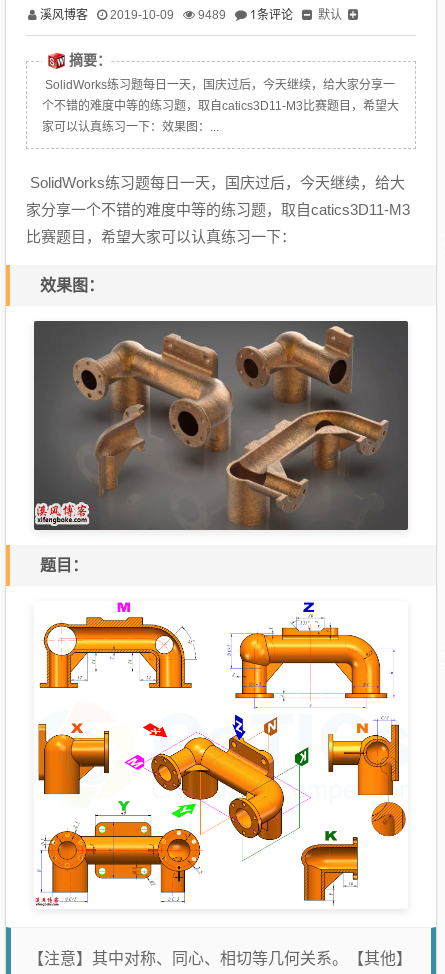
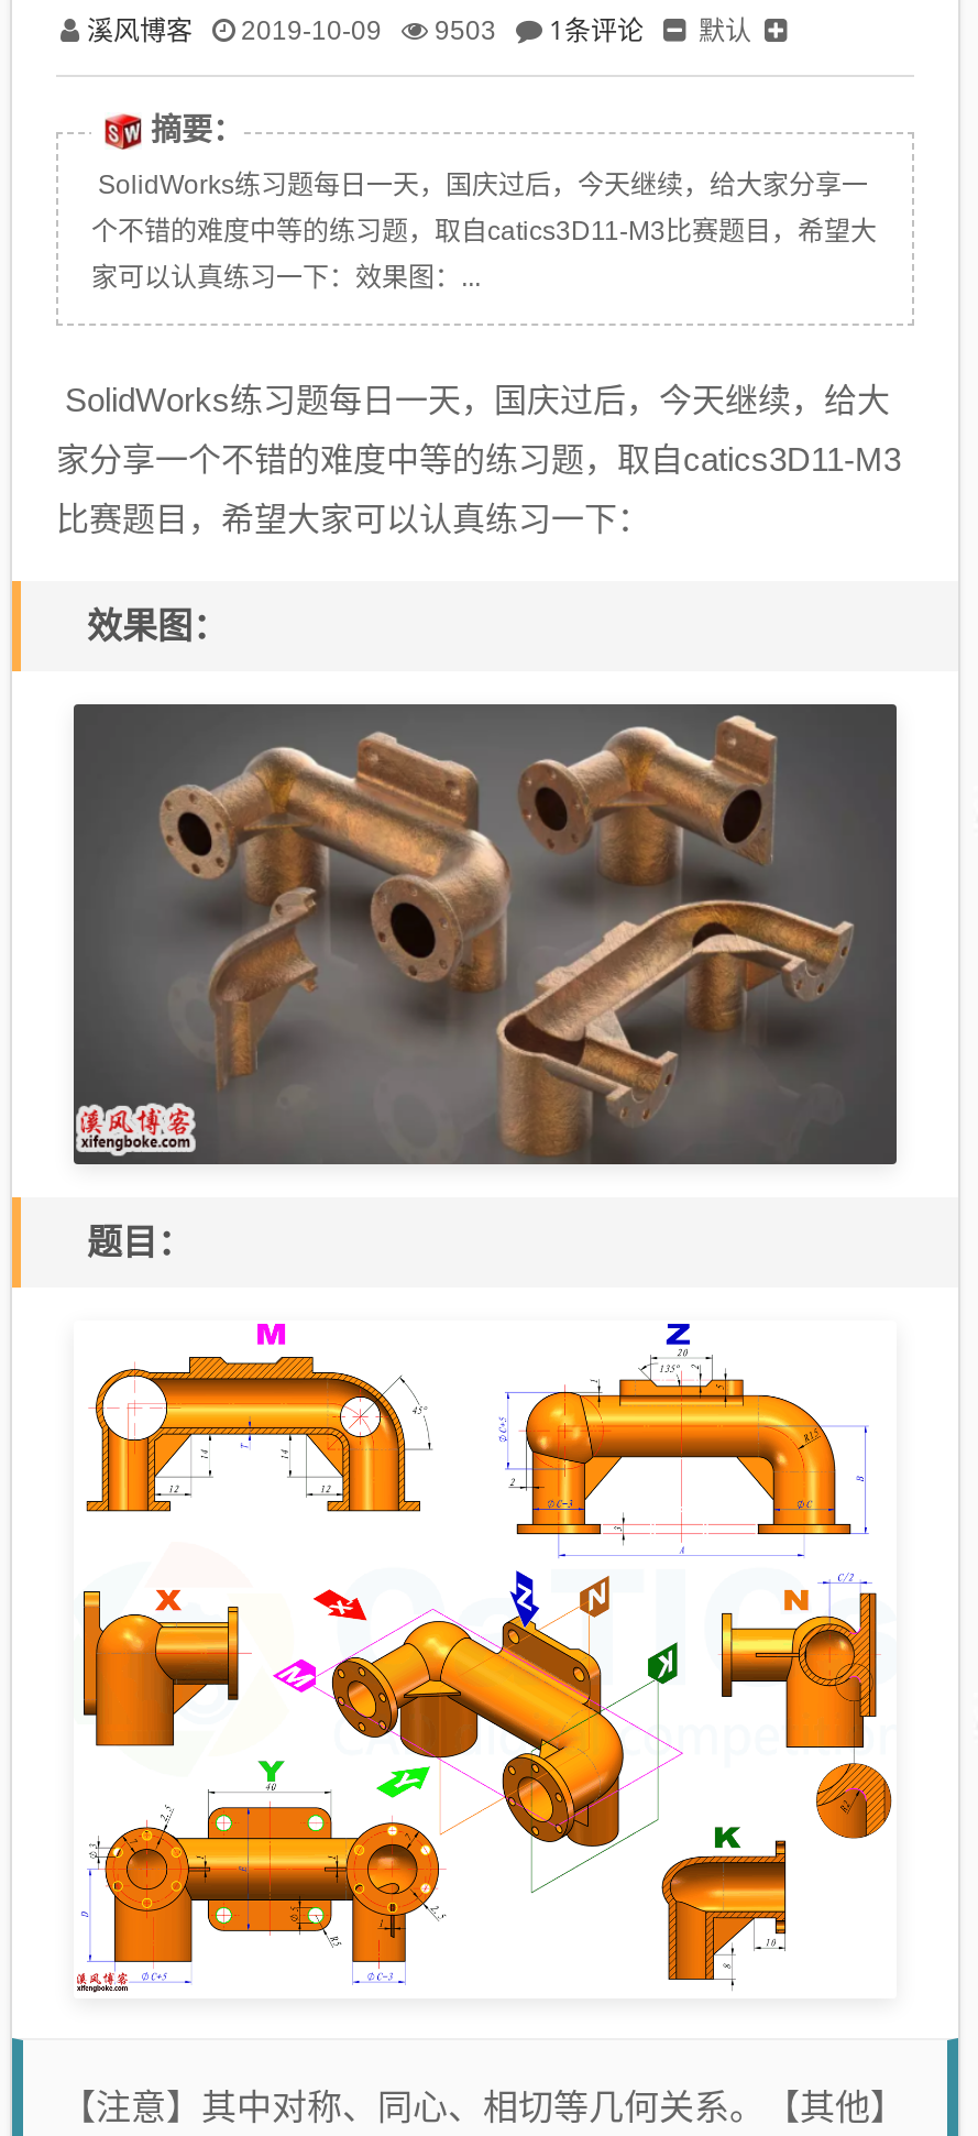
[40,6,342,23] 溪风博客 2019-10-09 9489 1条评论 默认 -> [87,11,751,48] 溪风博客 2019-10-09 9503 1条评论 默认

